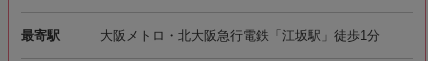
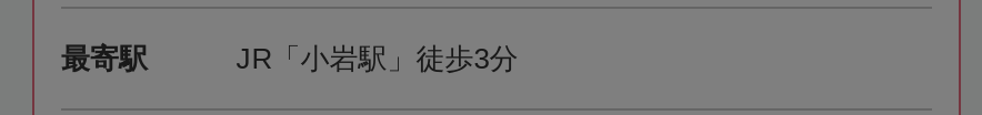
[100,28,380,43] 大阪メトロ・北大阪急行電鉄「江坂駅」徒歩1分 -> [236,43,518,76] JR「小岩駅」徒歩3分

